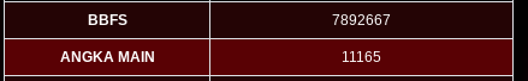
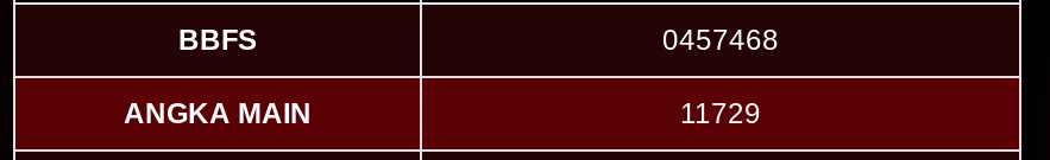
[332,12,391,29] 7892667 -> [662,24,779,57] 0457468
[342,49,381,66] 11165 -> [680,97,761,130] 11729

